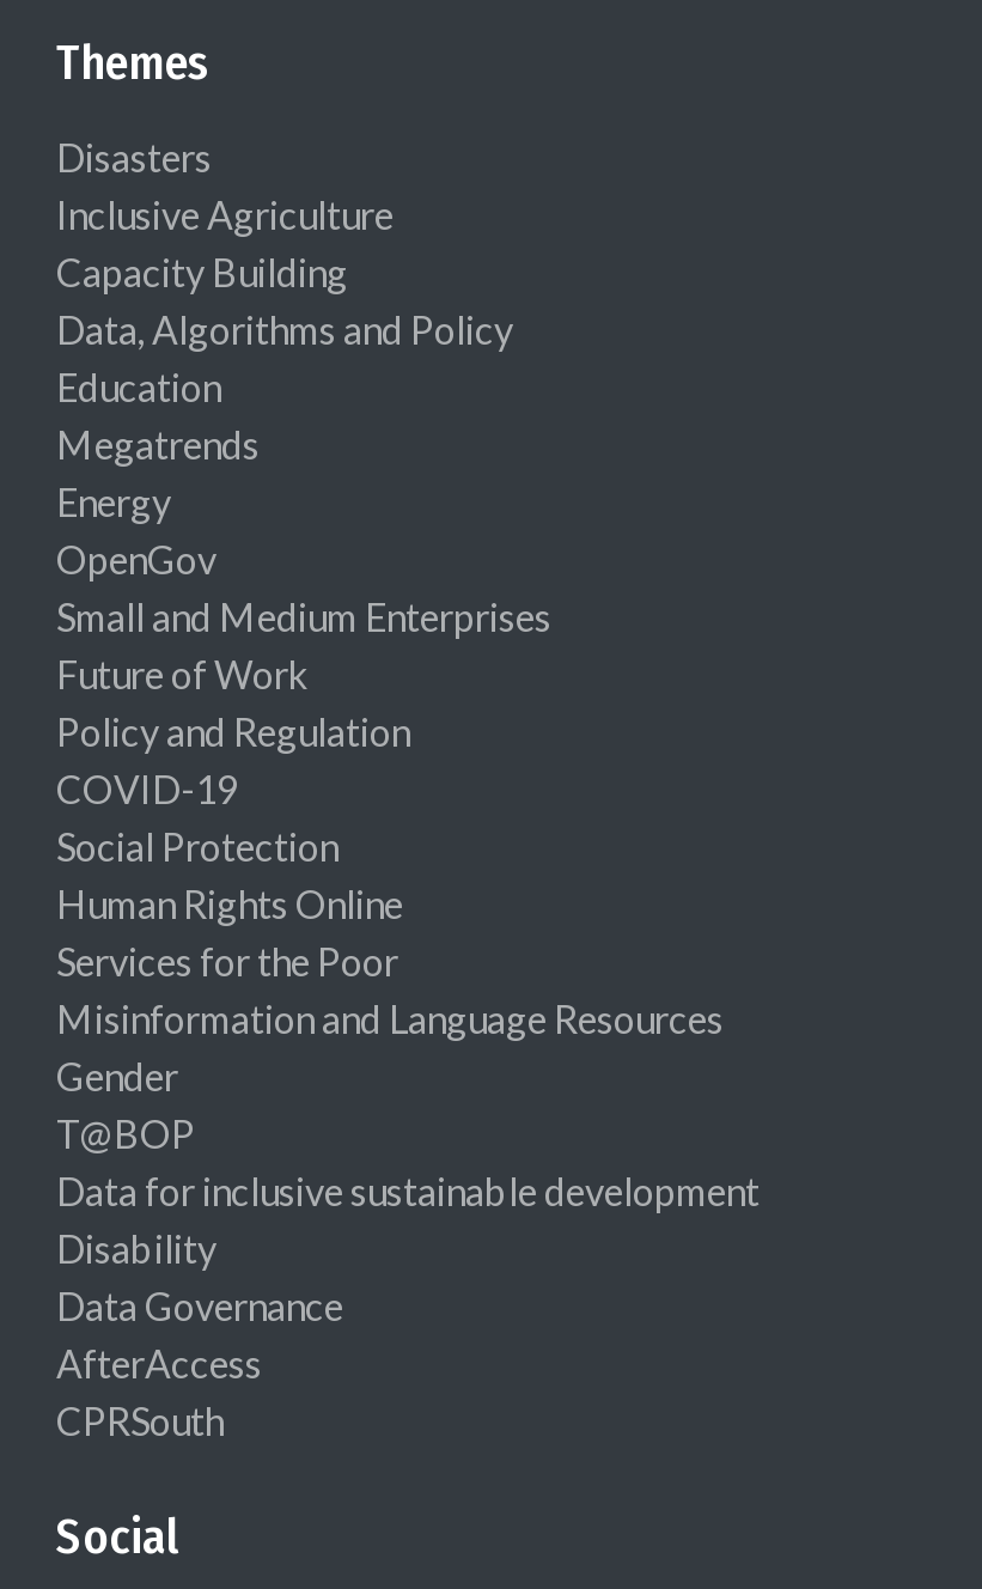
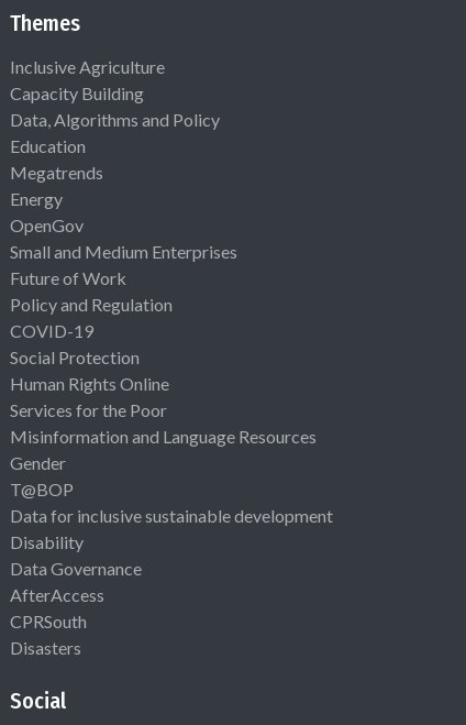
moved [56,133,212,179] -> [10,637,81,657]: Disasters
moved [56,190,760,1442] -> [10,56,333,631]: Inclusive Agriculture | Capacity Building | Data, Algorithms and Policy | ... | AfterAccess | CPRSouth

